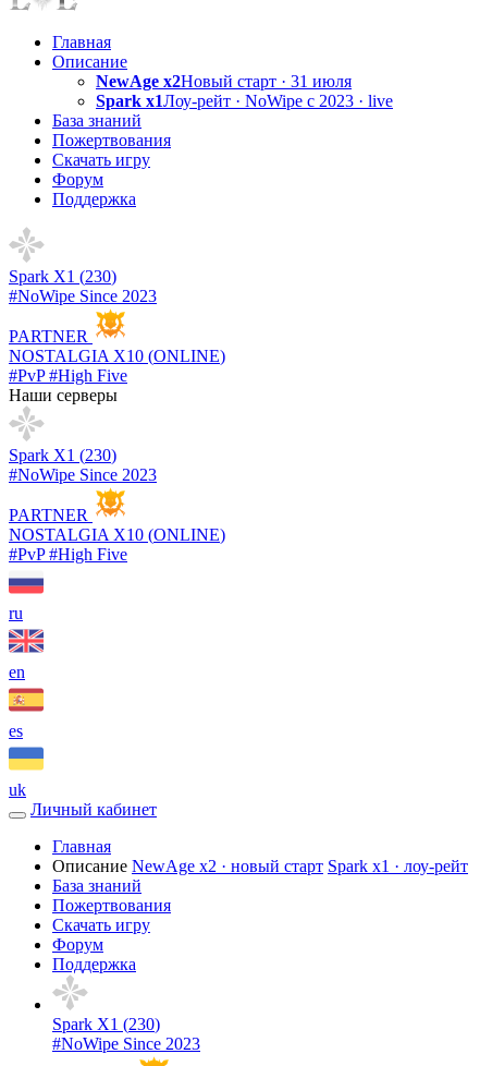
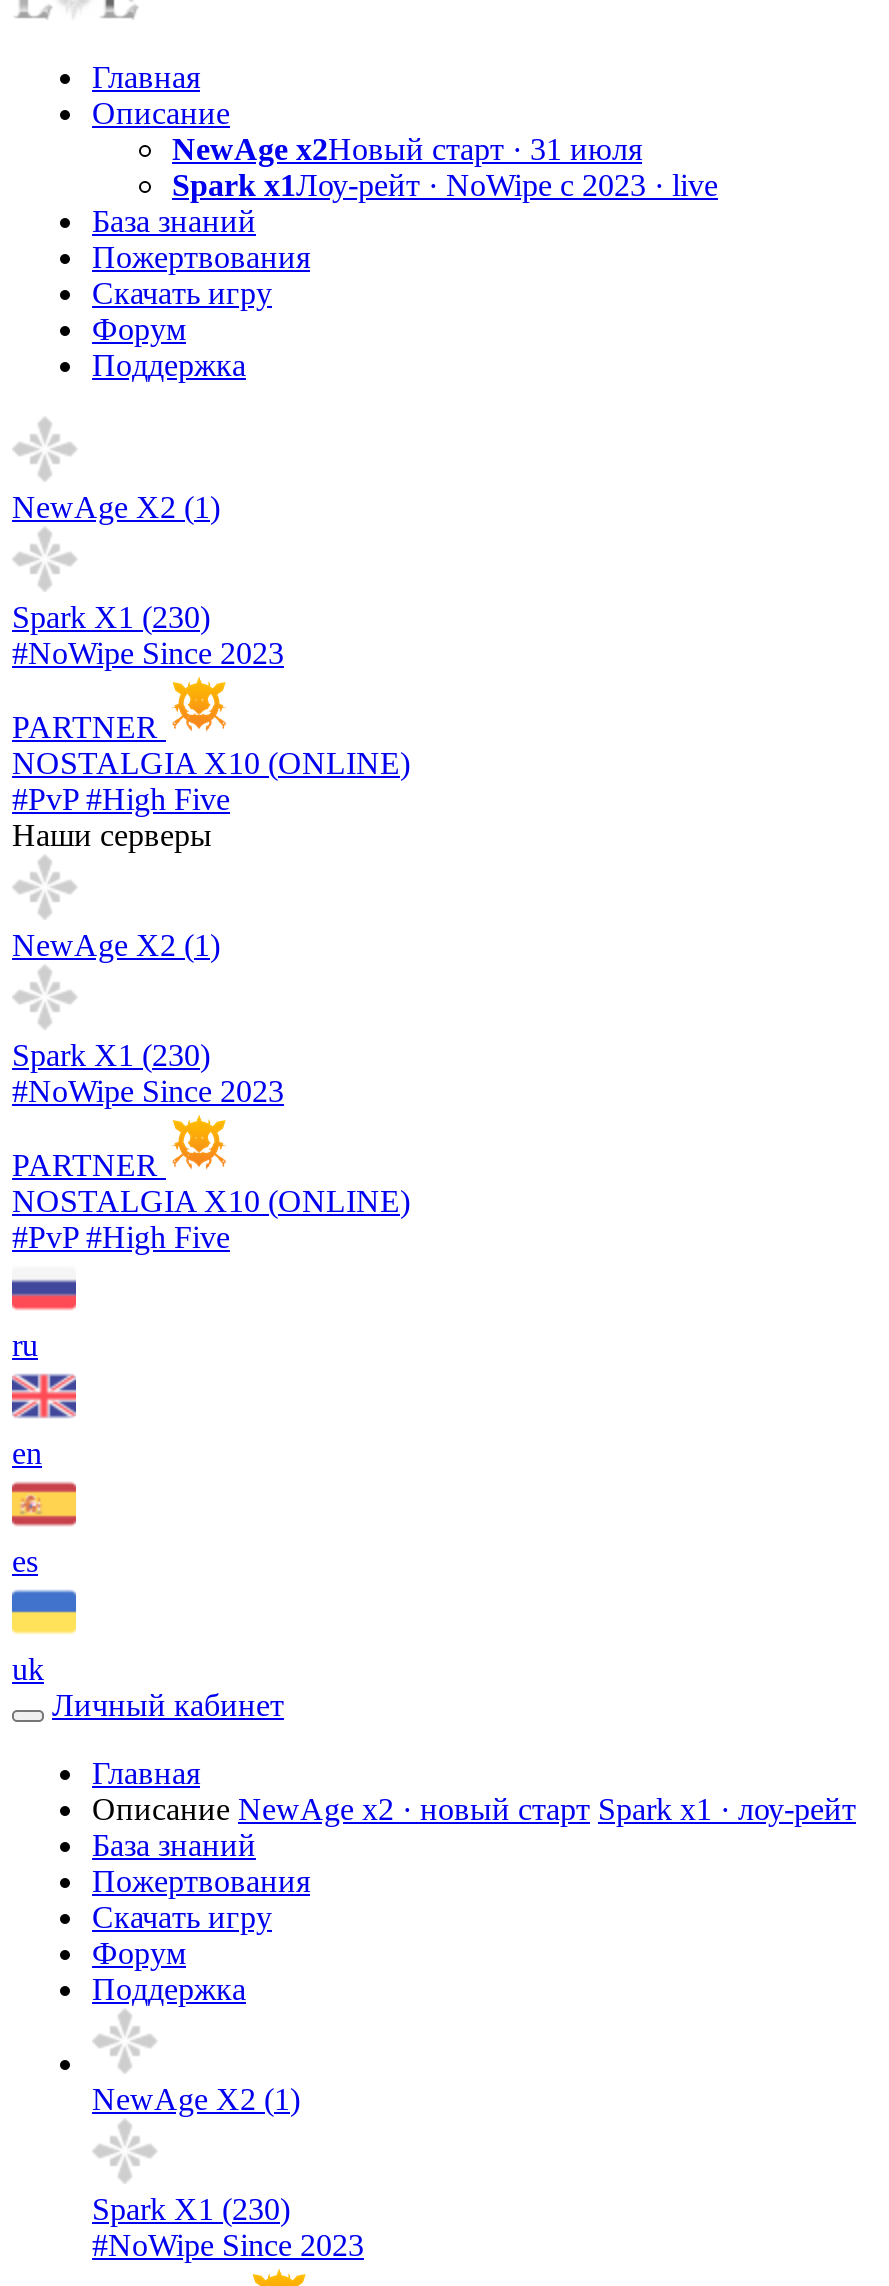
none -> [12,490,220,524] NewAge X2 (1)
none -> [12,928,220,962] NewAge X2 (1)
none -> [92,2082,300,2116] NewAge X2 (1)

